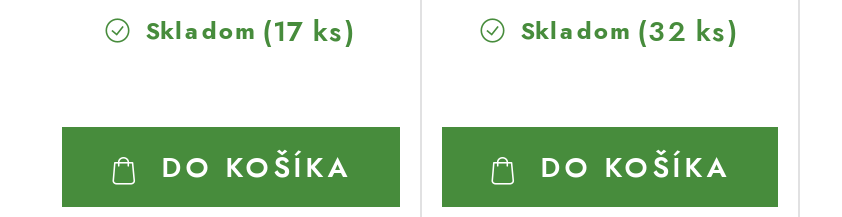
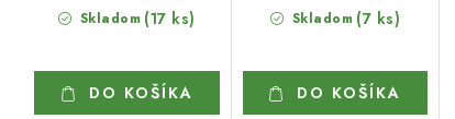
[512,11,738,51] Skladom (32 ks) -> [287,7,400,29] Skladom (7 ks)

